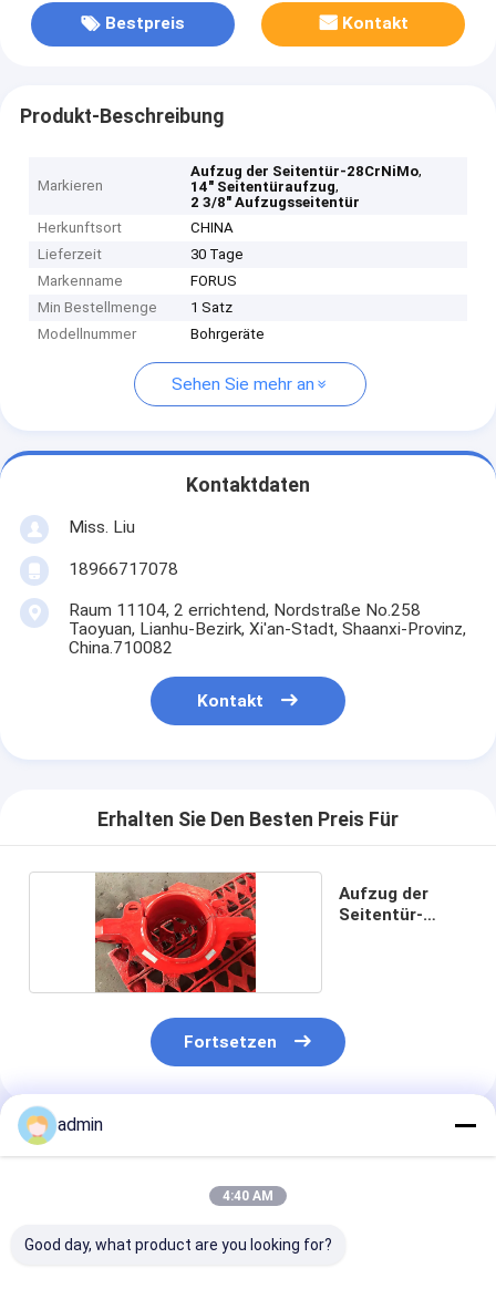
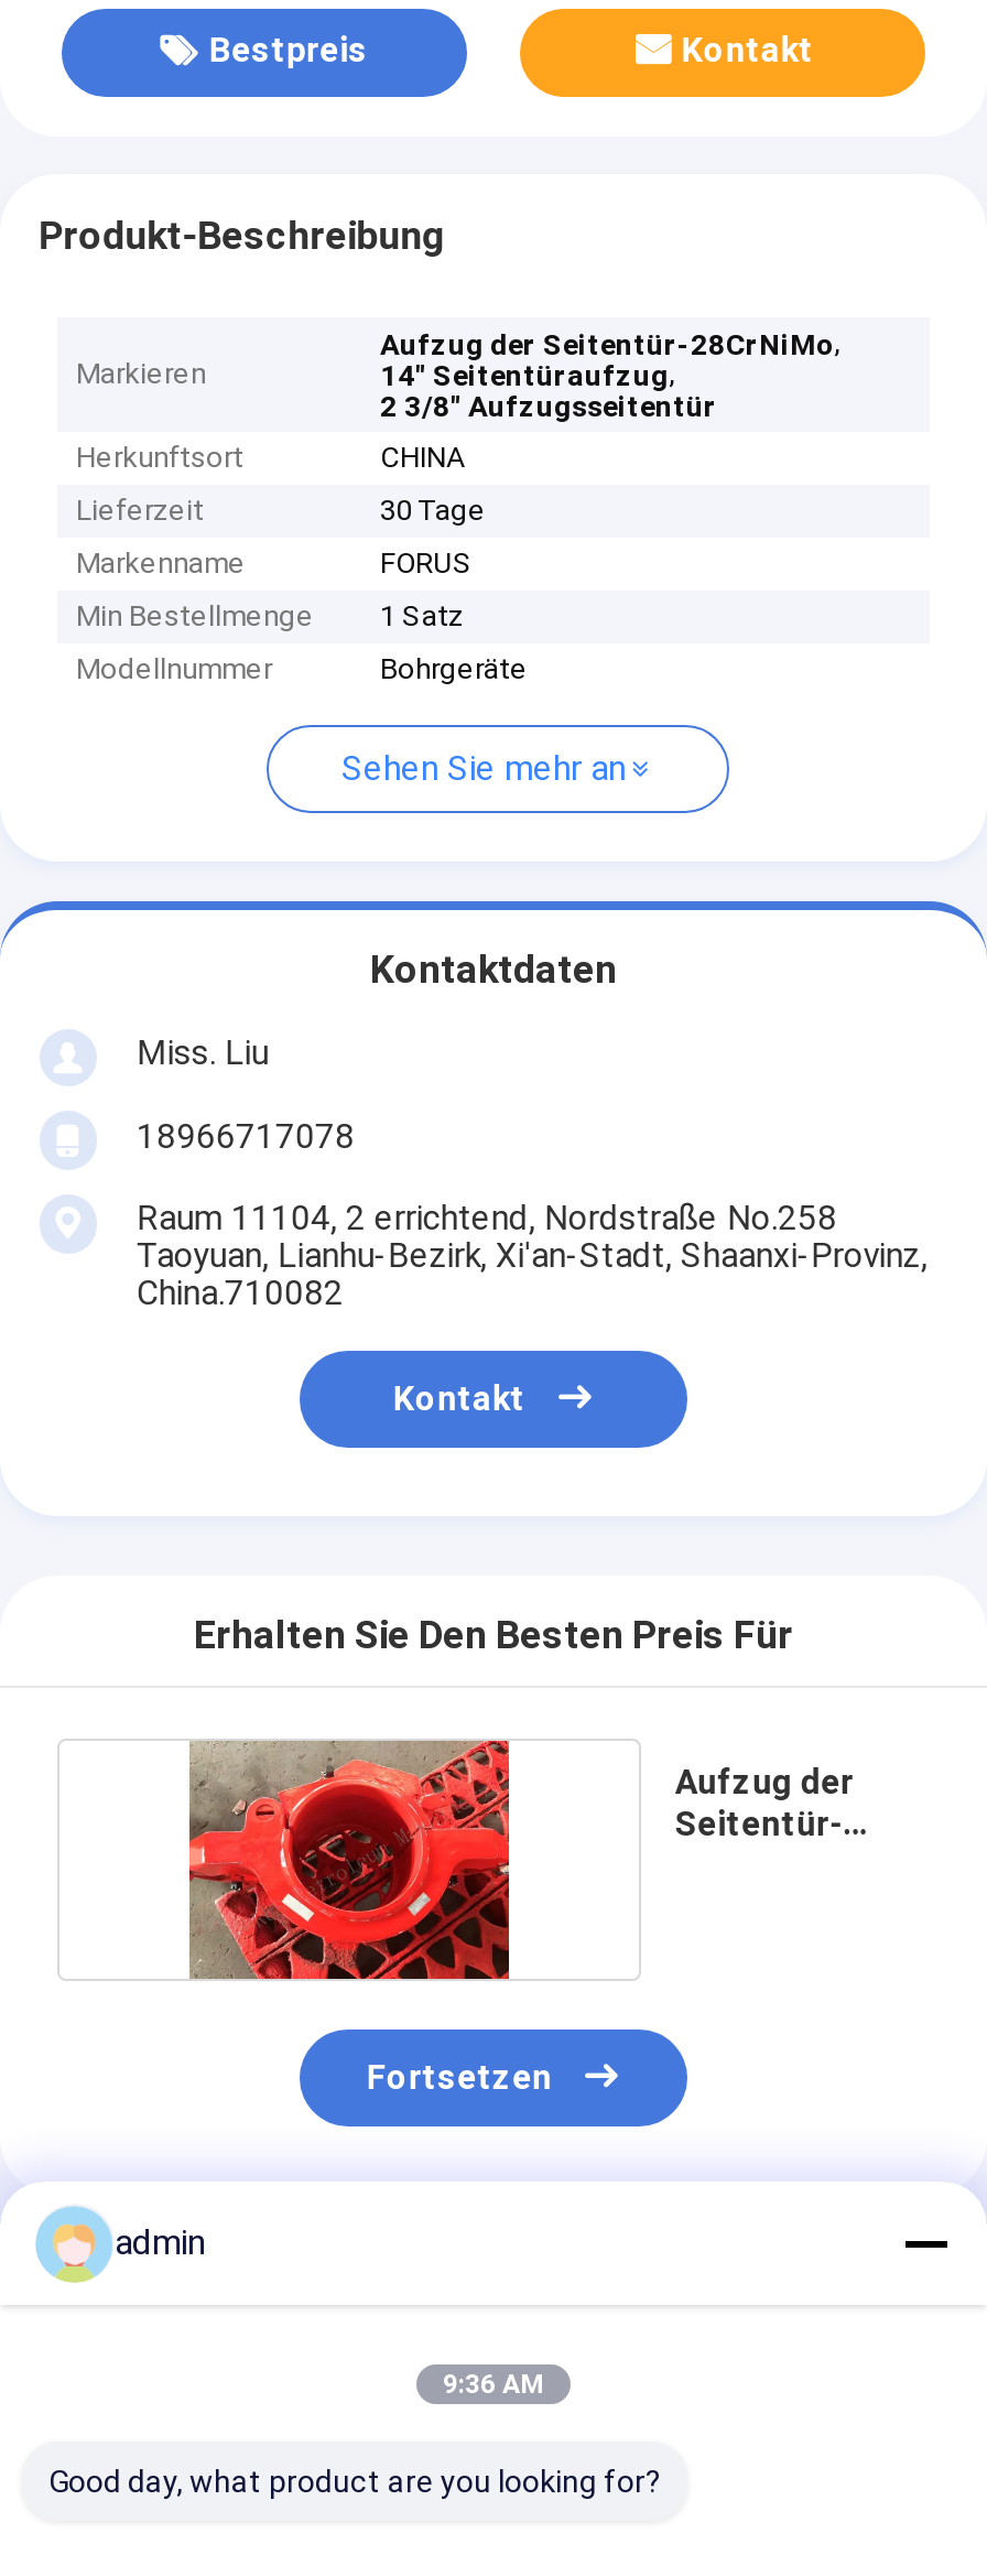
[223,1188,273,1204] 4:40 AM -> [443,2369,544,2400] 9:36 AM

